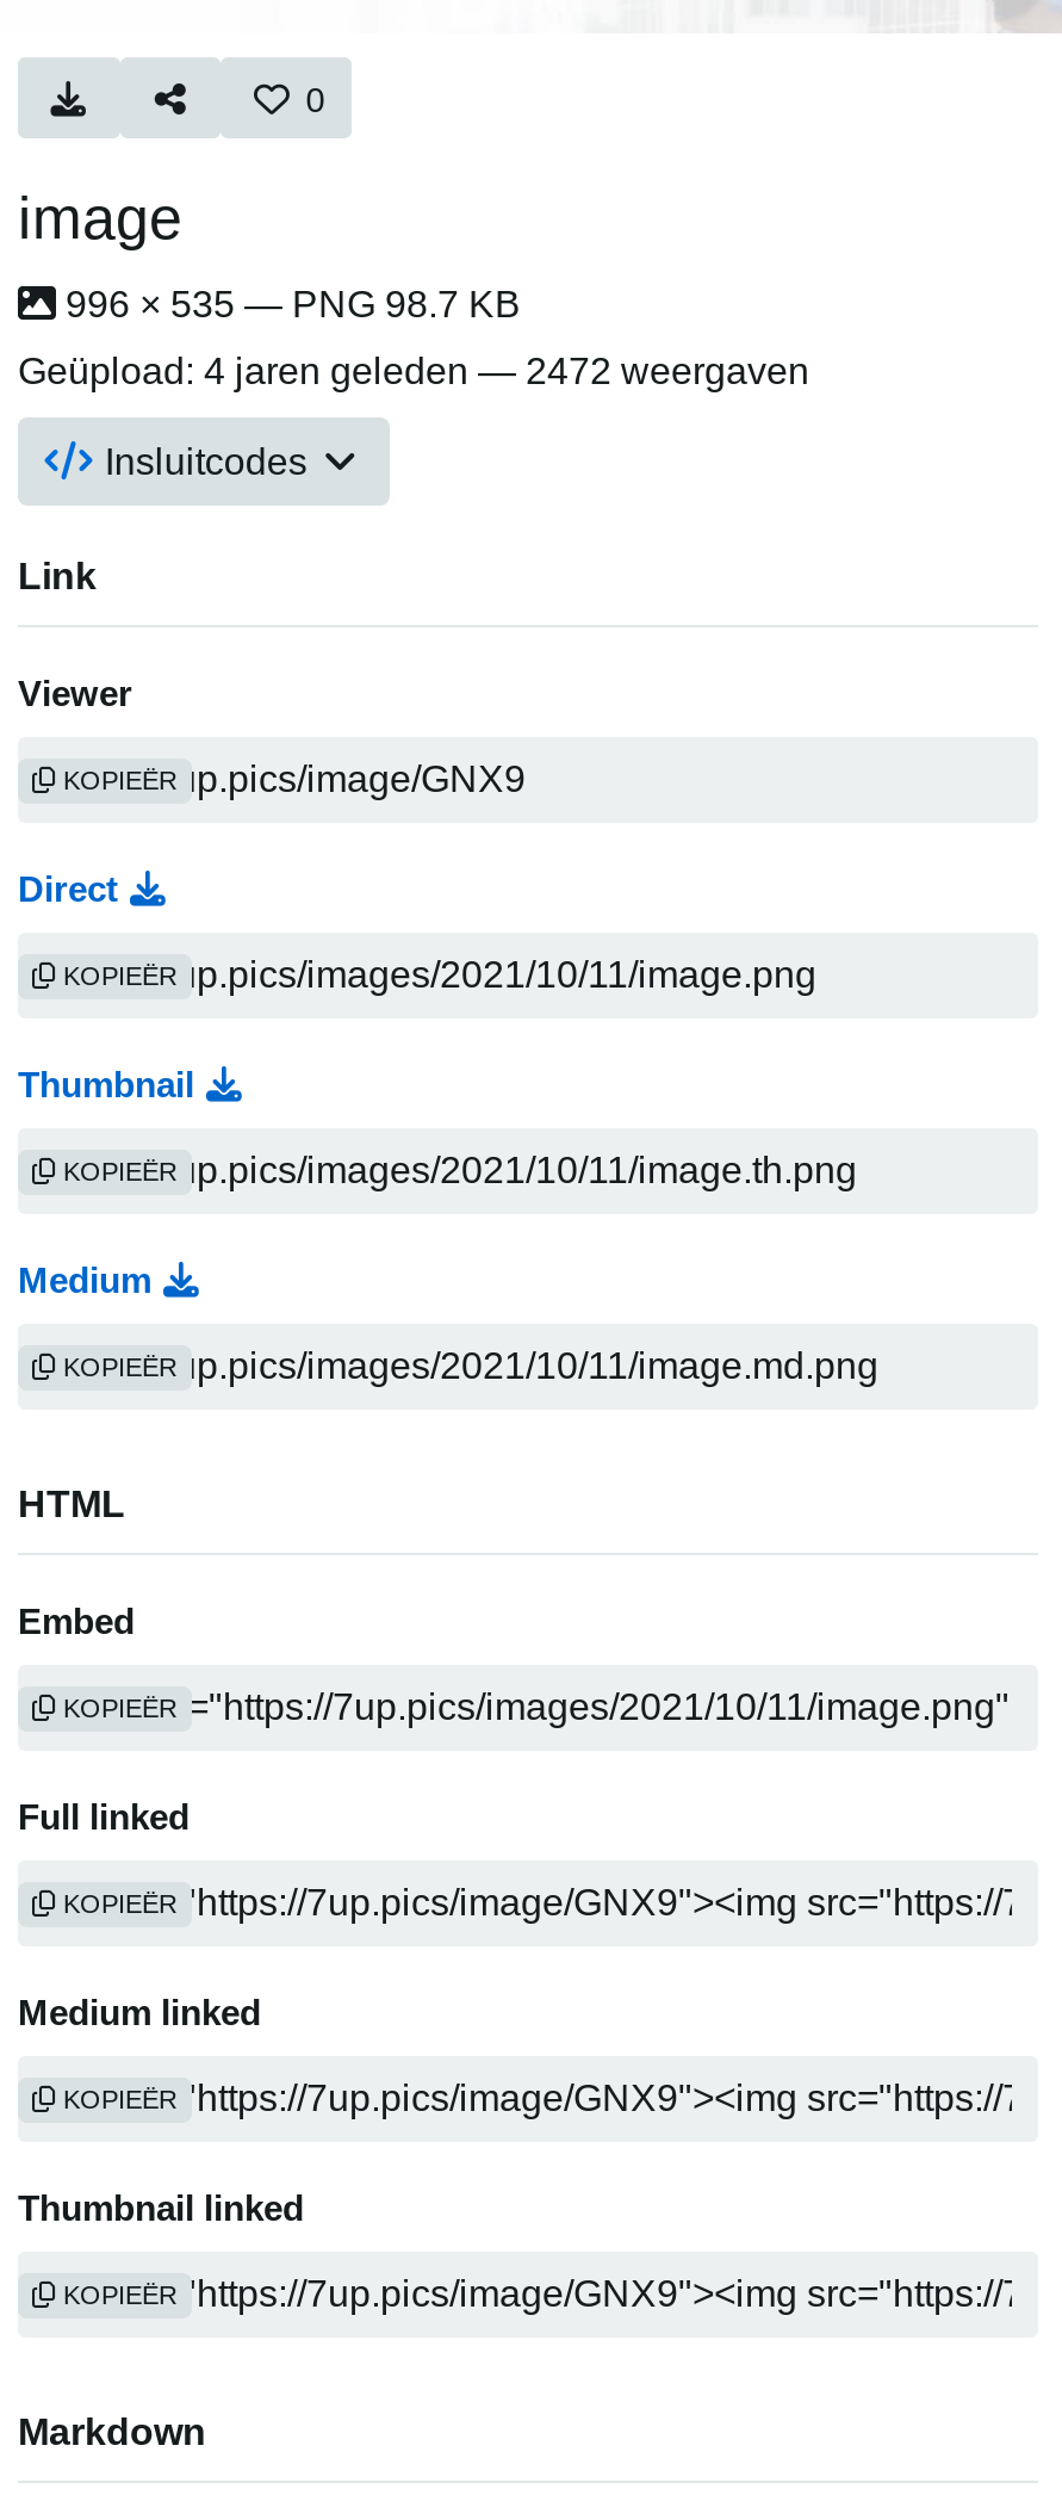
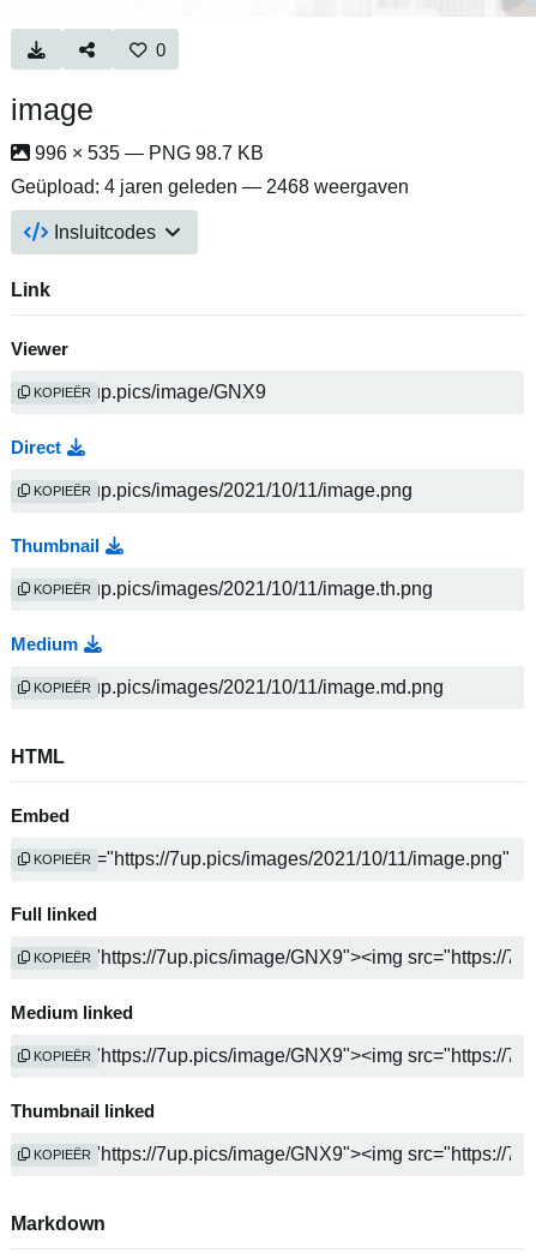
[18,350,809,390] Geüpload: 4 jaren geleden — 2472 weergaven -> [11,176,409,196] Geüpload: 4 jaren geleden — 2468 weergaven

